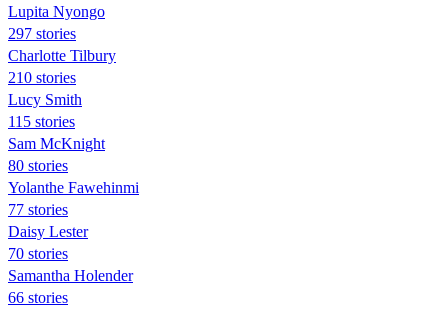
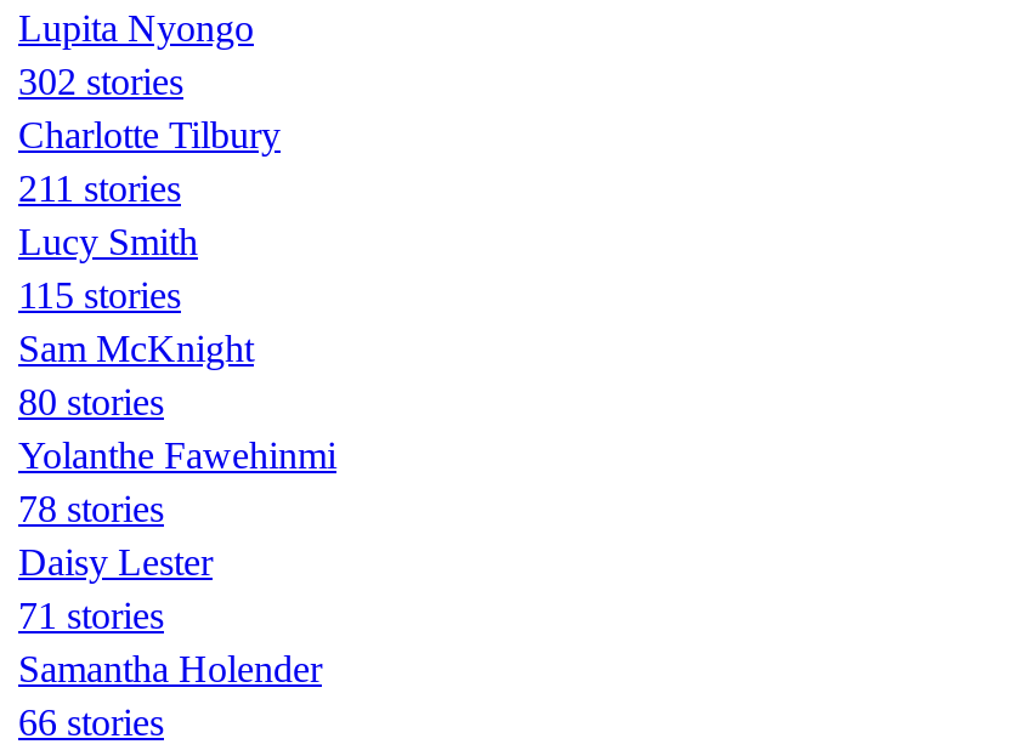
[8,25,76,42] 297 stories -> [18,60,183,102] 302 stories
[8,69,76,86] 210 stories -> [18,167,181,208] 211 stories
[8,201,68,218] 77 stories -> [18,488,164,529] 78 stories
[8,245,68,262] 70 stories -> [18,594,164,636] 71 stories

